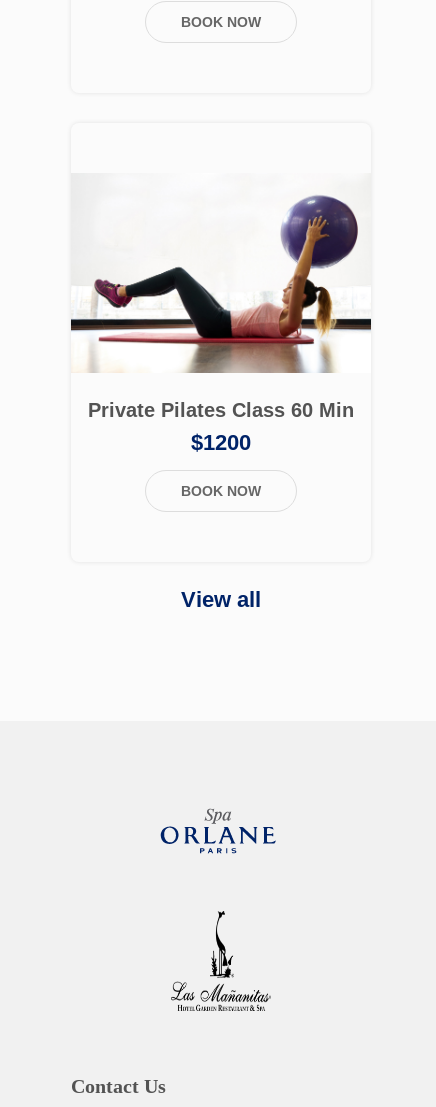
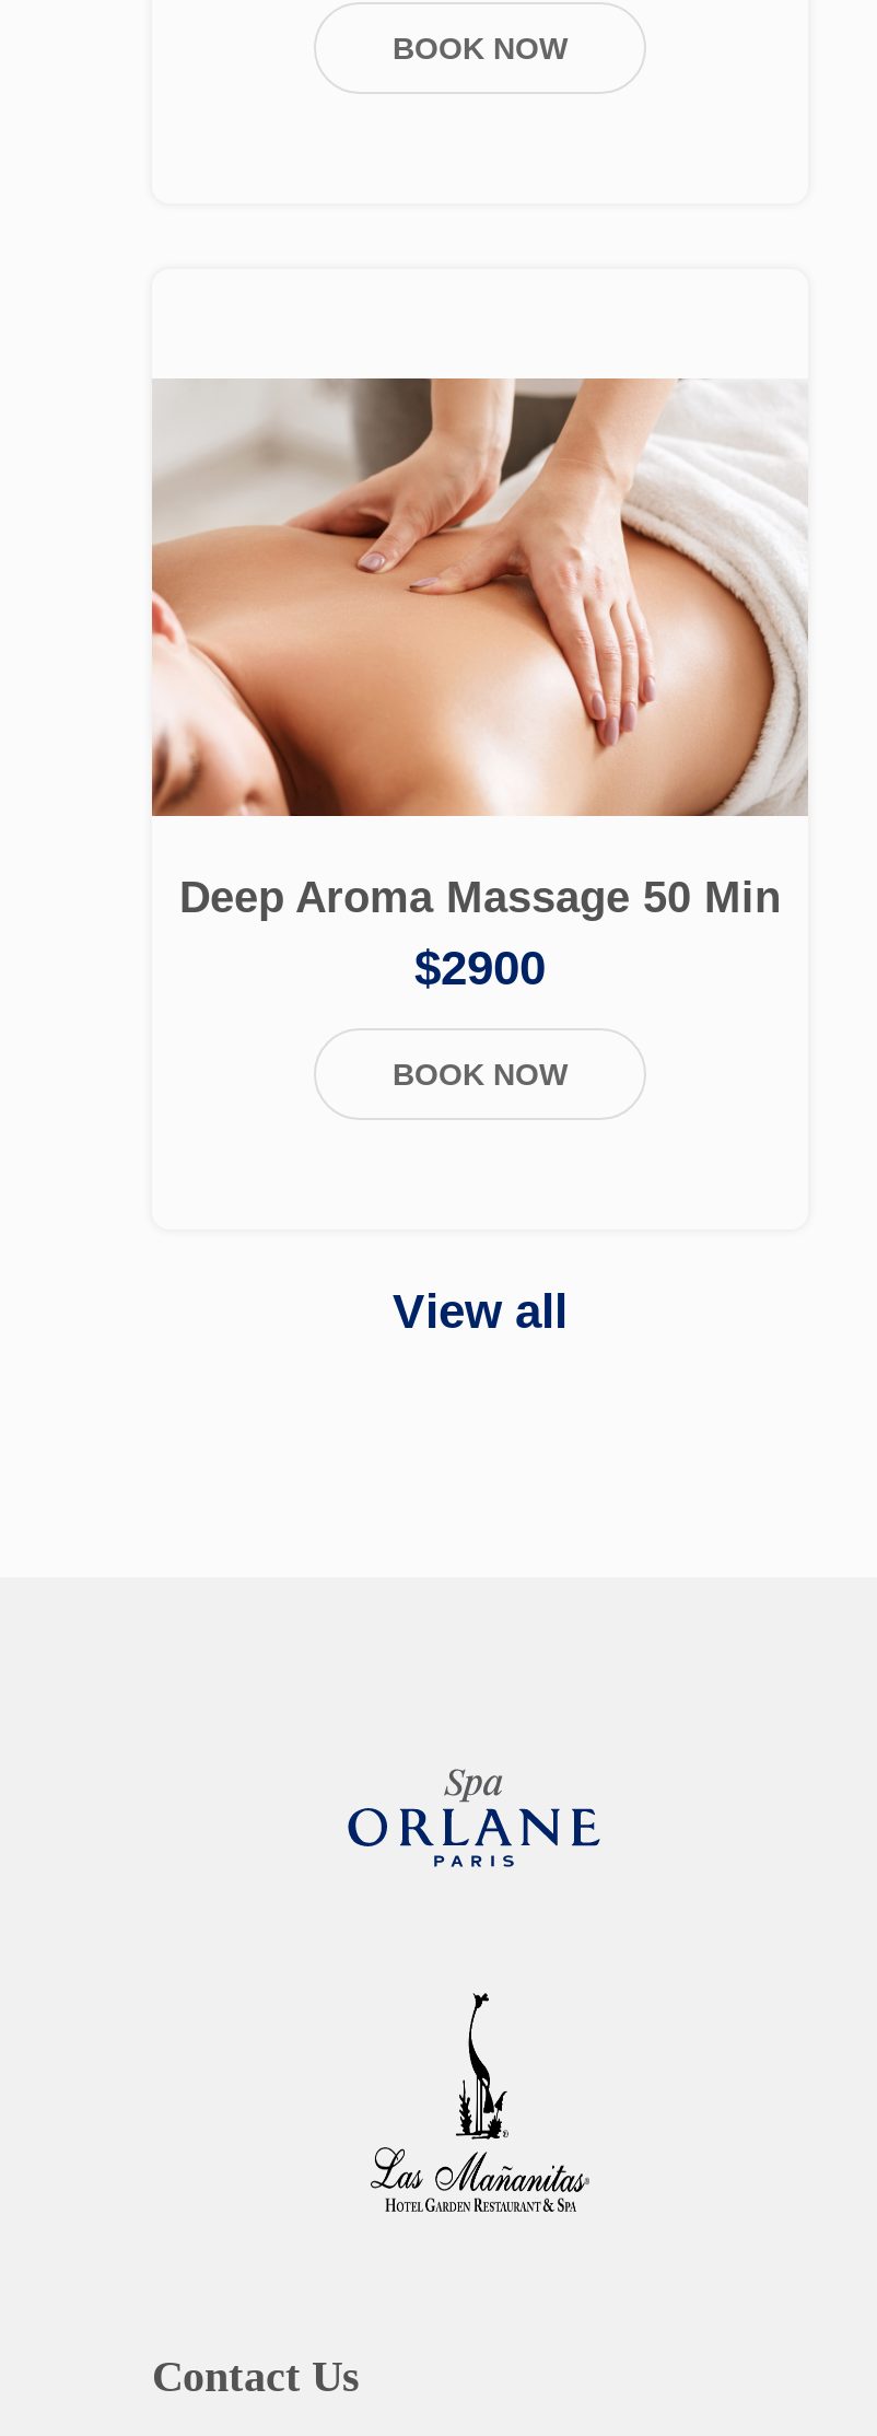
[70,173,372,421] [image] | Private Pilates Class 60 Min -> [150,376,810,922] [image] | Deep Aroma Massage 50 Min
[191,430,251,455] $1200 -> [414,942,546,996] $2900

